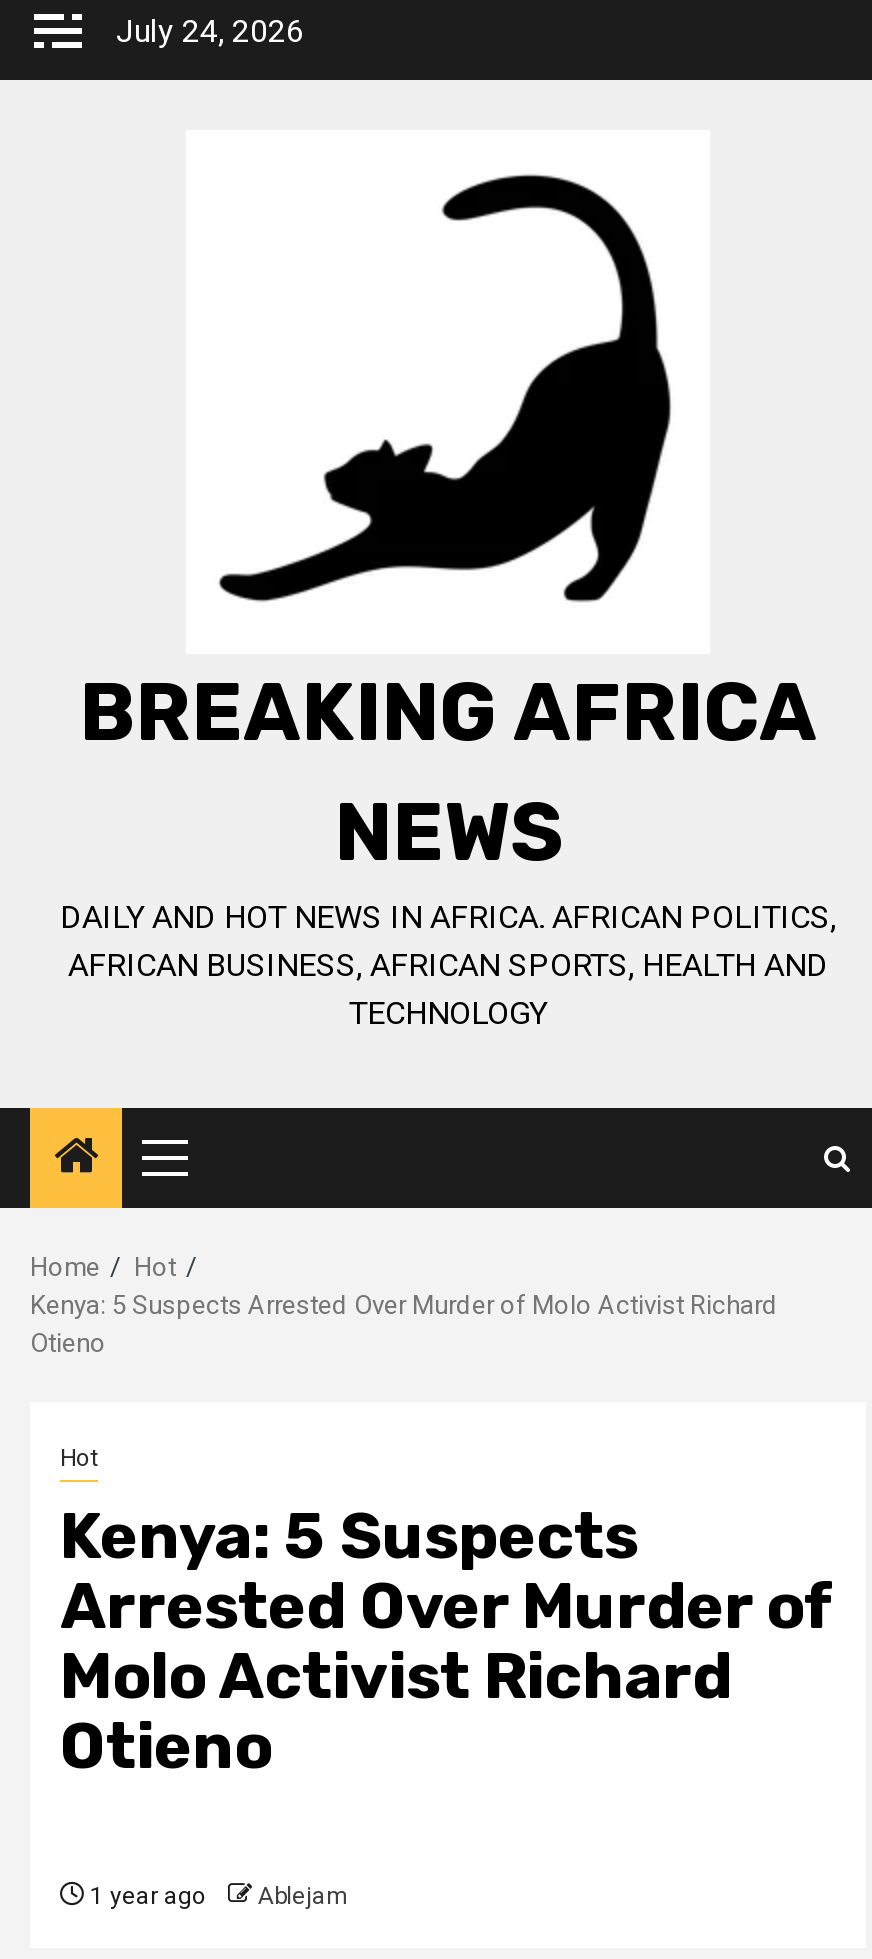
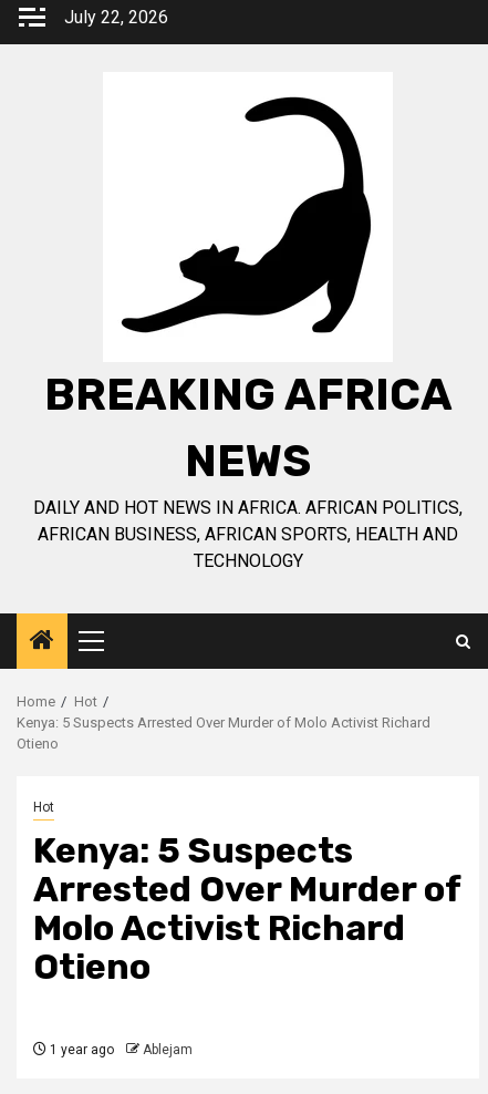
[116,12,304,50] July 24, 2026 -> [64,7,168,28] July 22, 2026

